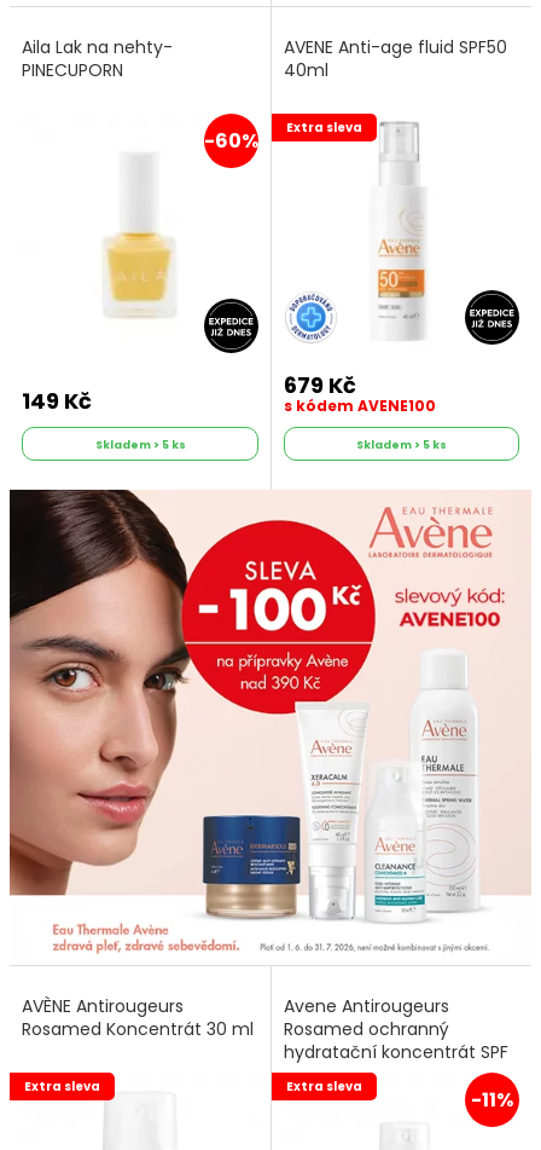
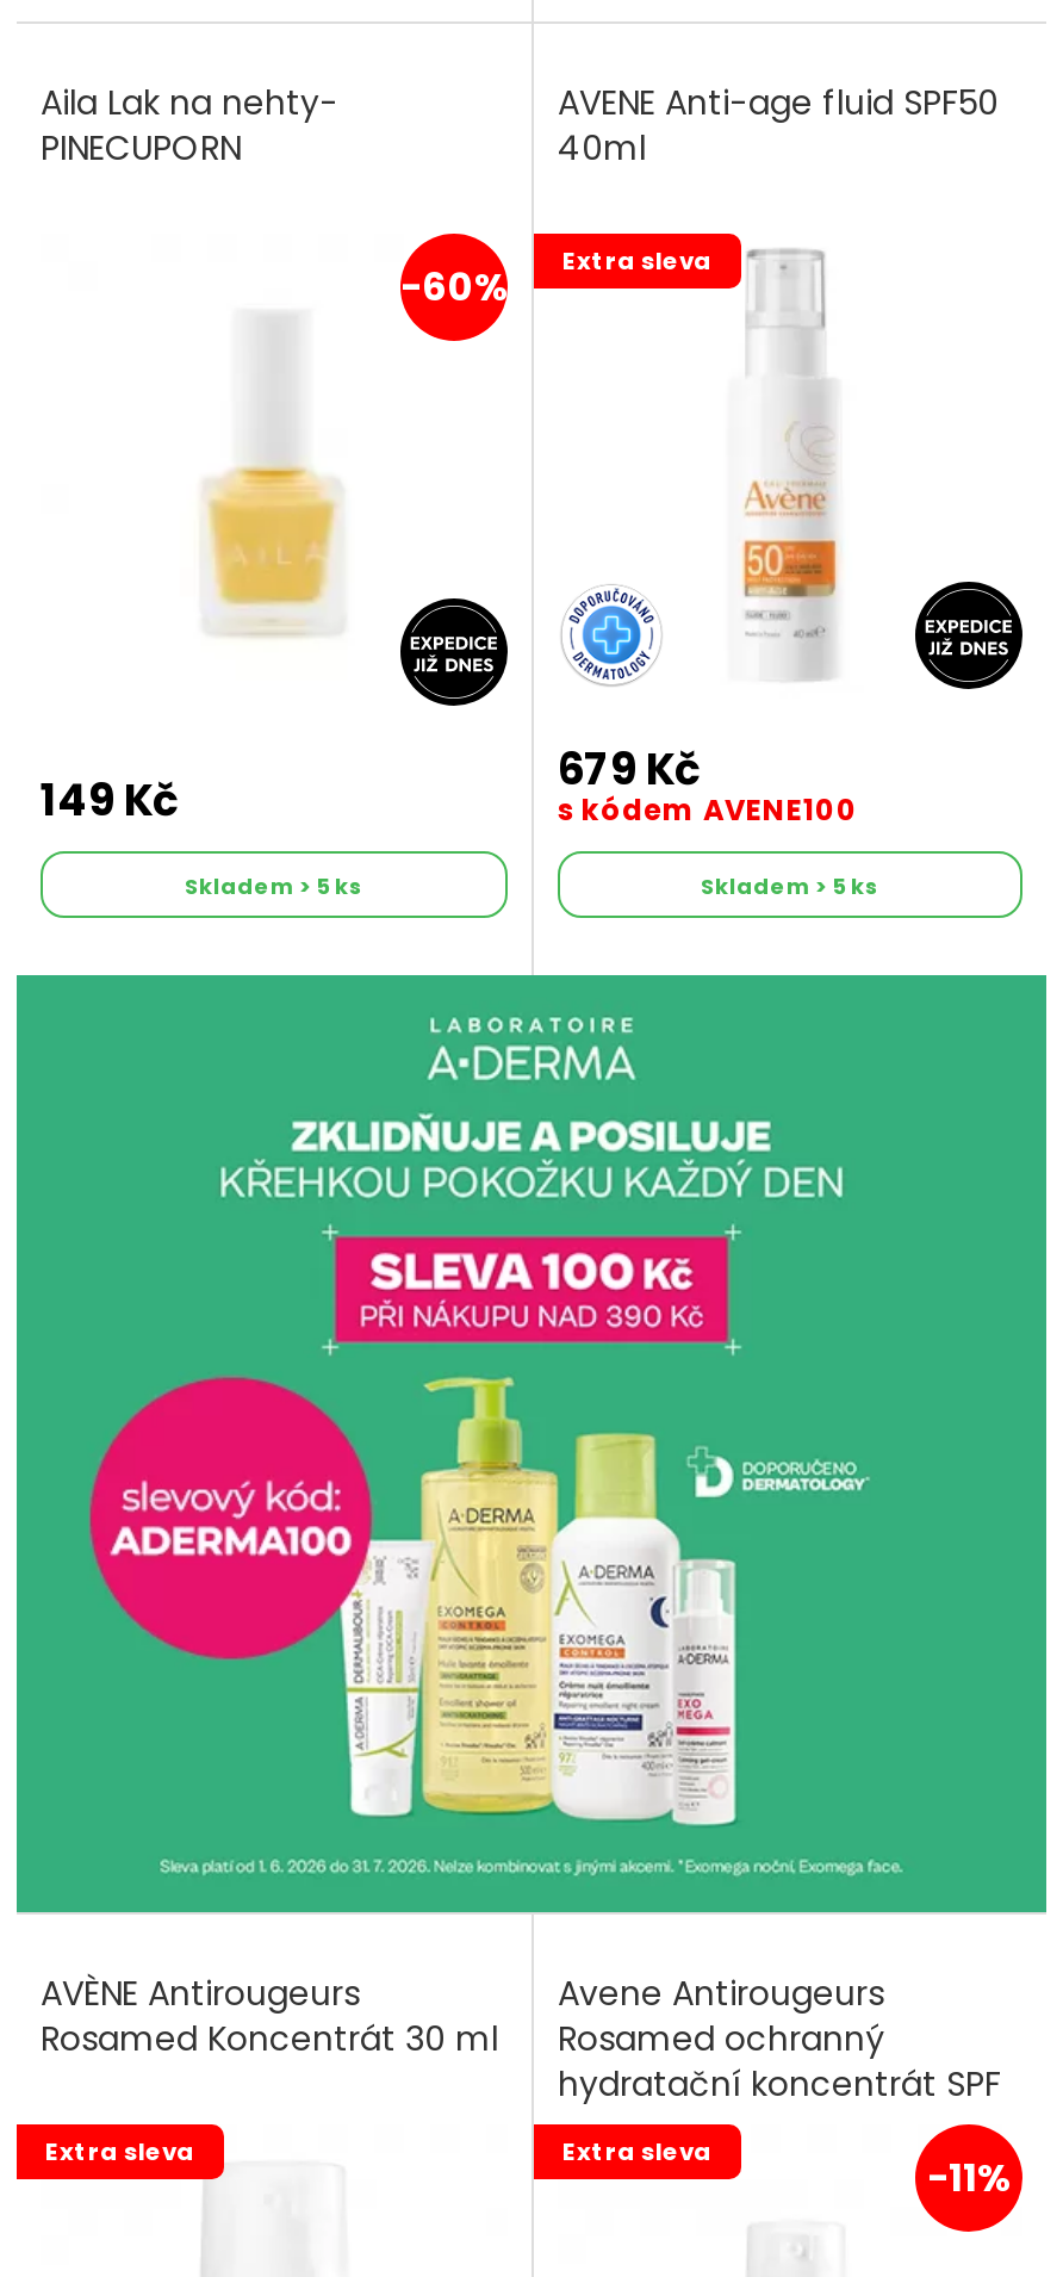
[8,489,531,965] [image] -> [14,973,1049,1915] [image]

